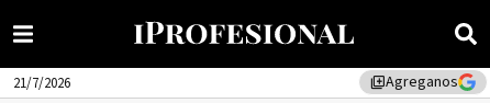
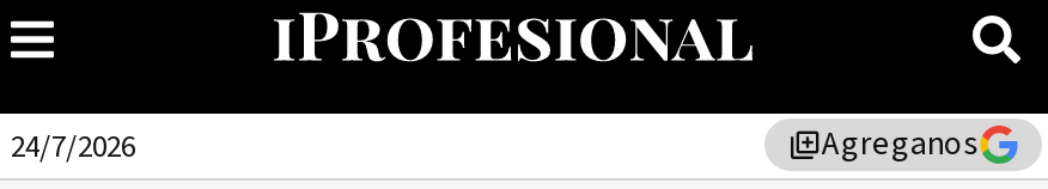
[13,75,70,93] 21/7/2026 -> [11,128,135,169] 24/7/2026

